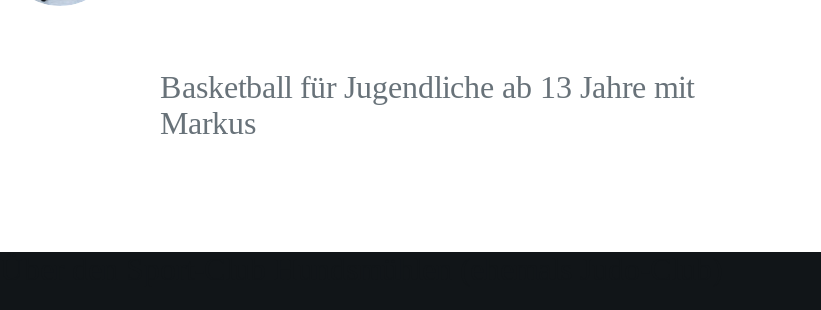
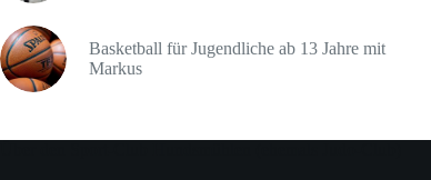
none -> [3,24,68,93] [image]

